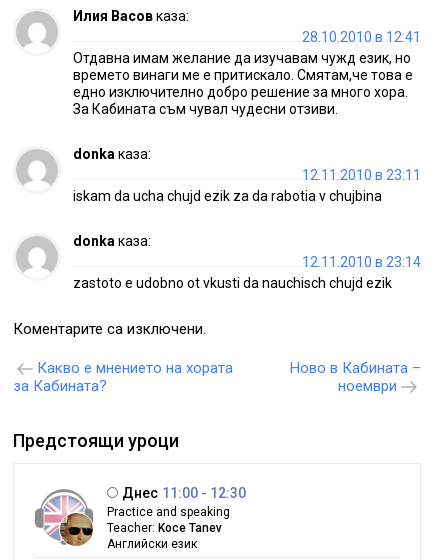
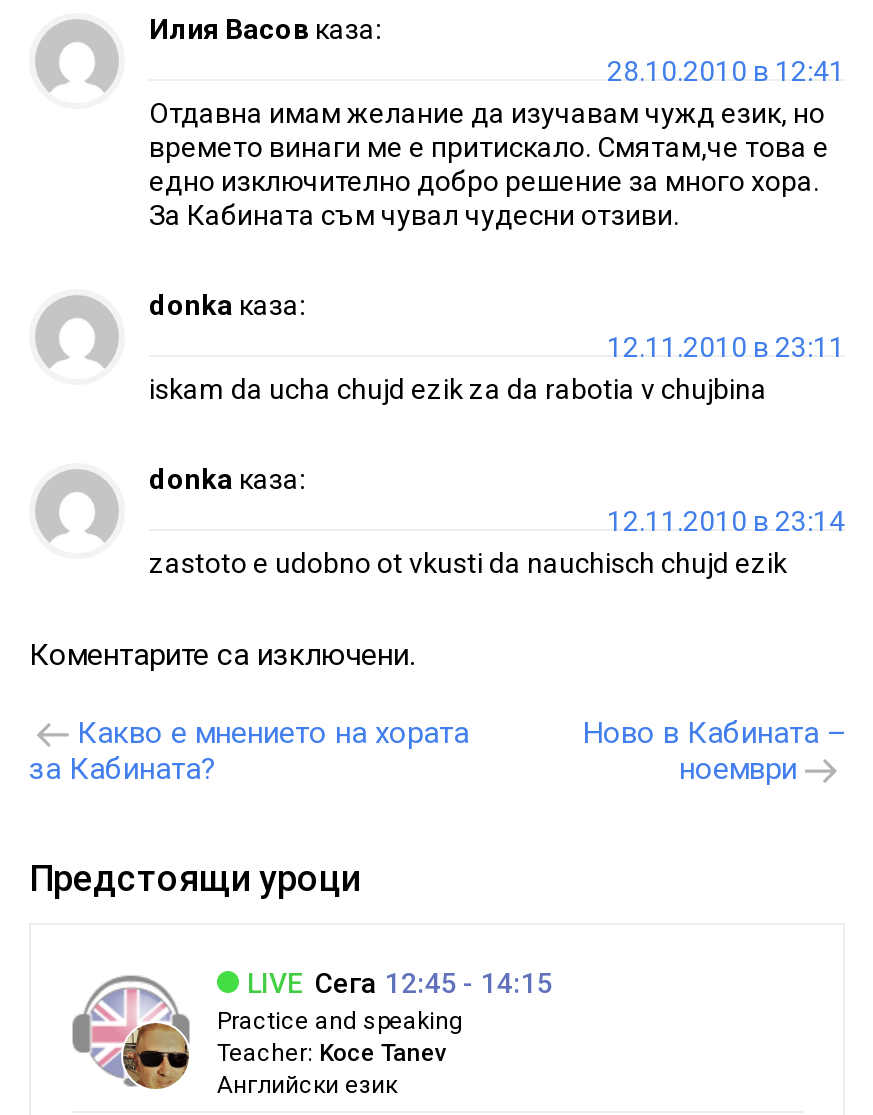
[119,485,246,501] Днес 11:00 - 12:30 -> [247,967,553,999] LIVE Сега 12:45 - 14:15

